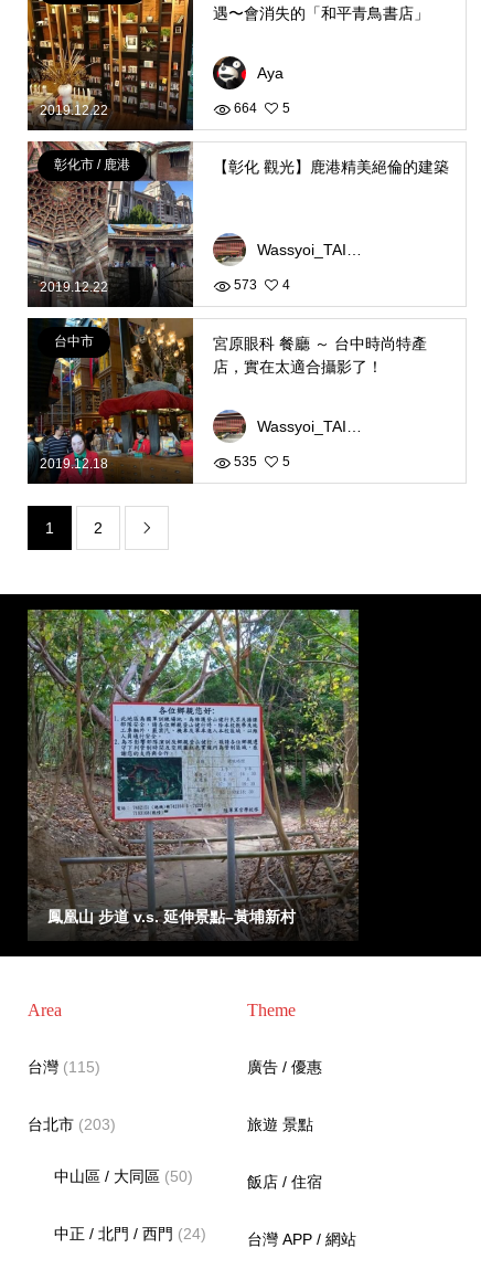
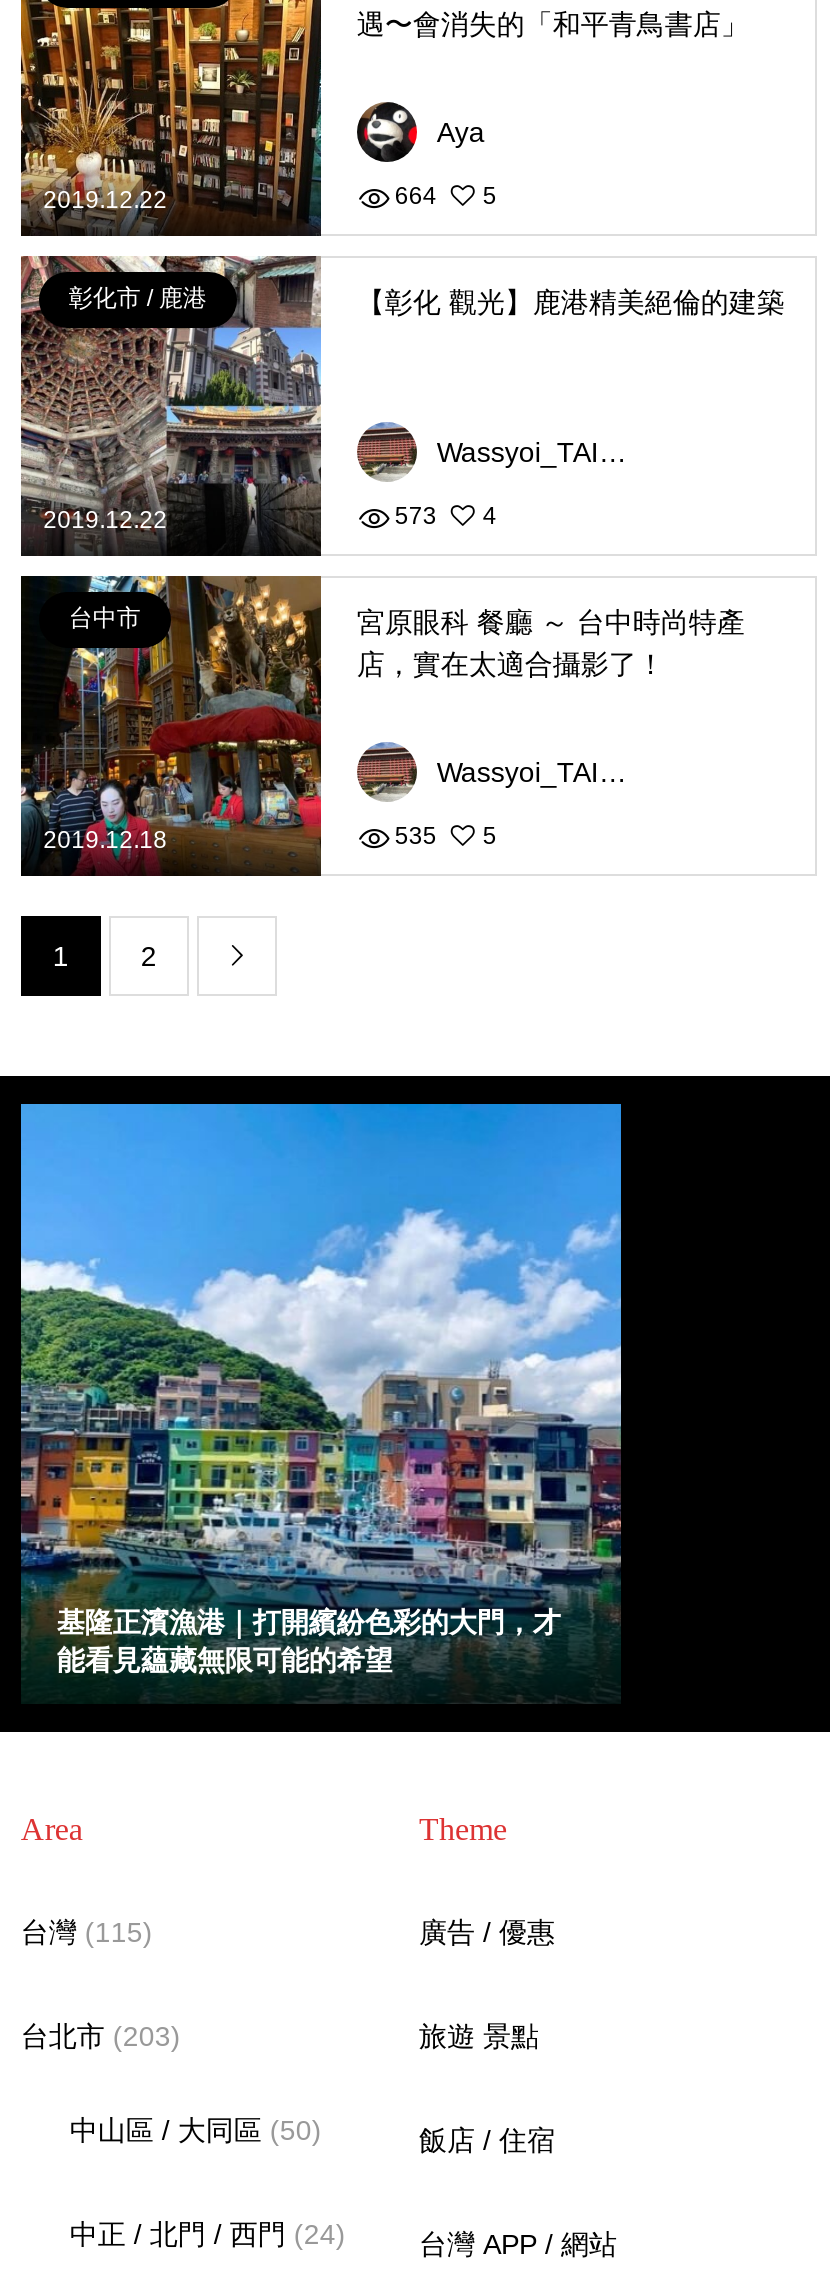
[26,609,360,940] [image] | 鳳凰山 步道 v.s. 延伸景點–黃埔新村 -> [19,1102,623,1700] [image] | 基隆正濱漁港｜打開繽紛色彩的大門，才 | 能看見蘊藏無限可能的希望

